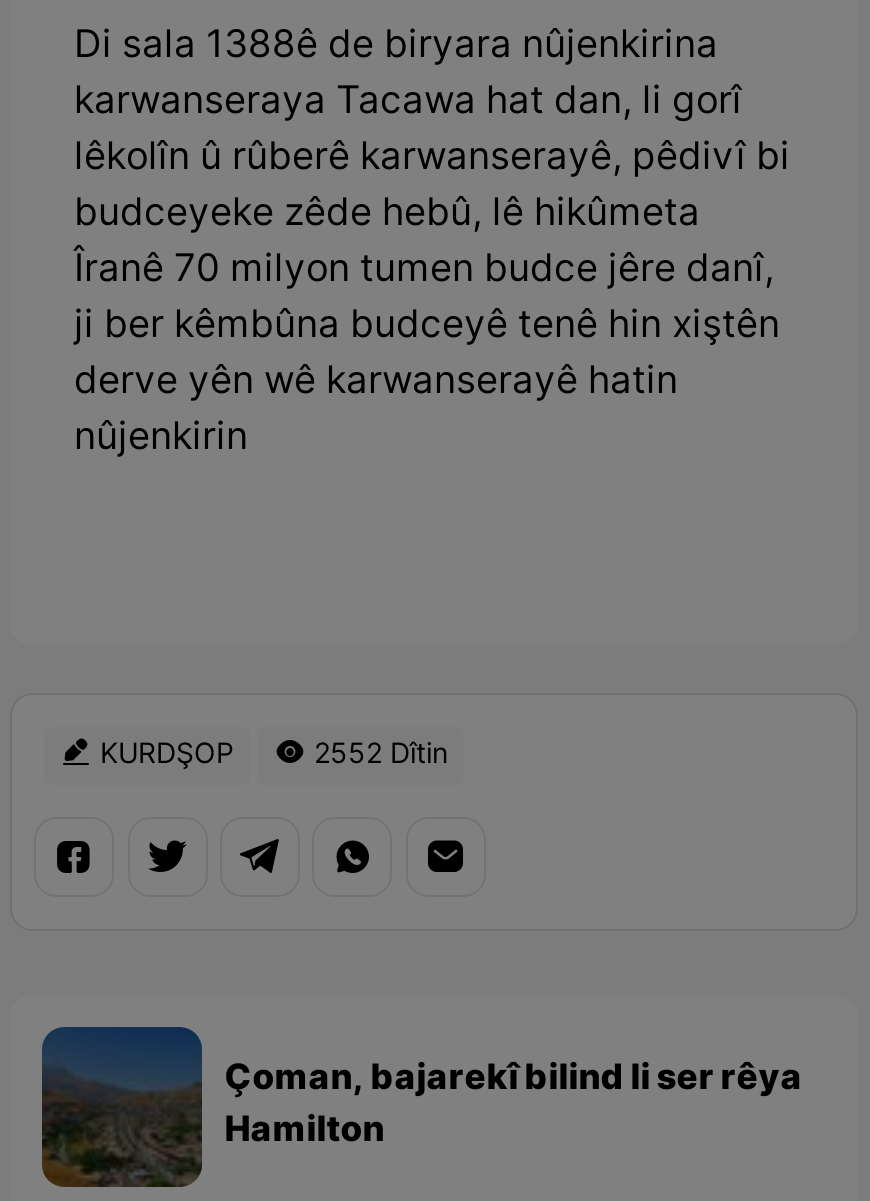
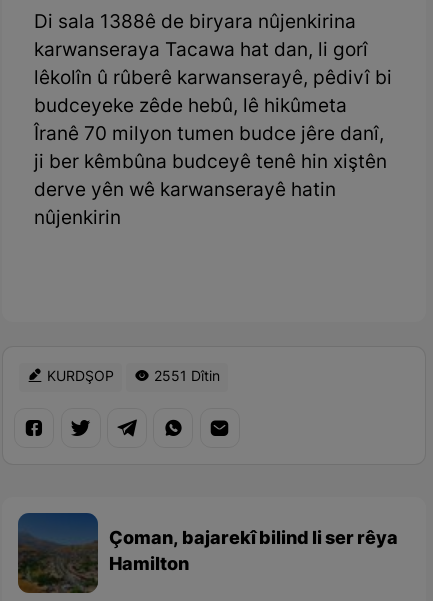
[92,737,448,775] KURDŞOP 2552 Dîtin -> [43,368,220,387] KURDŞOP 2551 Dîtin

